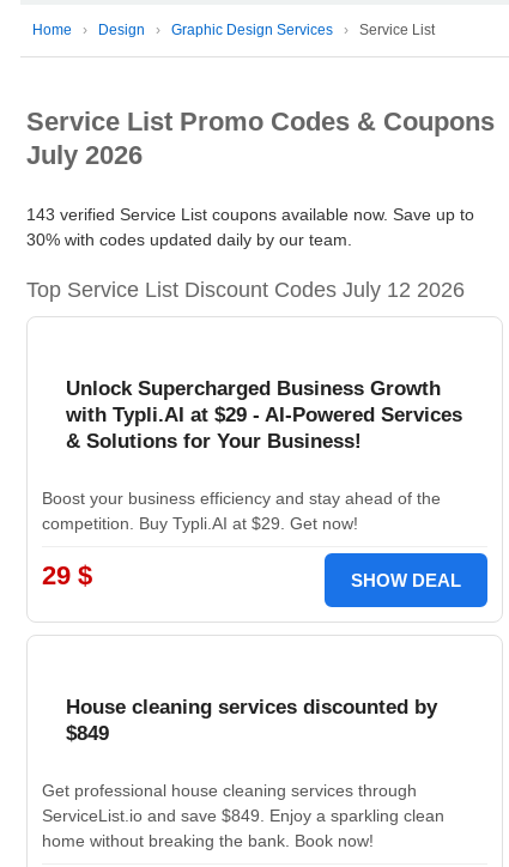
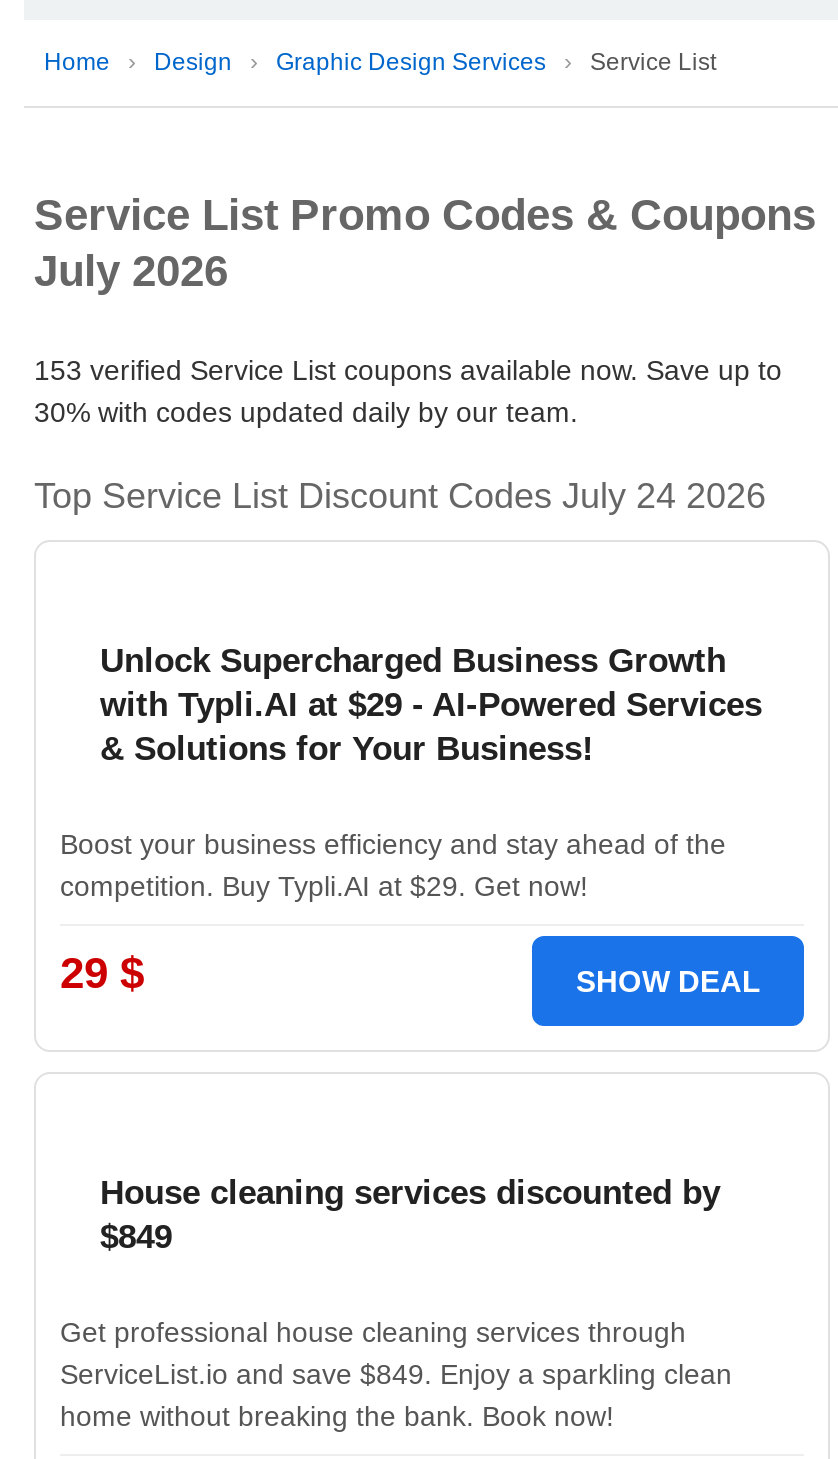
[26,205,474,224] 143 verified Service List coupons available now. Save up to -> [34,354,782,386] 153 verified Service List coupons available now. Save up to
[26,278,465,302] Top Service List Discount Codes July 12 2026 -> [34,476,766,516] Top Service List Discount Codes July 24 2026

